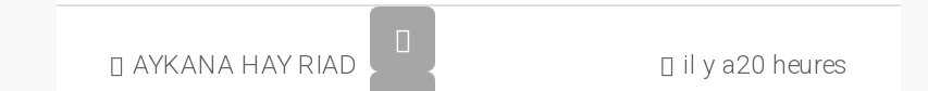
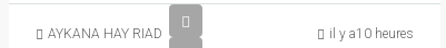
[683,50,849,80] il y a20 heures -> [329,26,414,41] il y a10 heures

